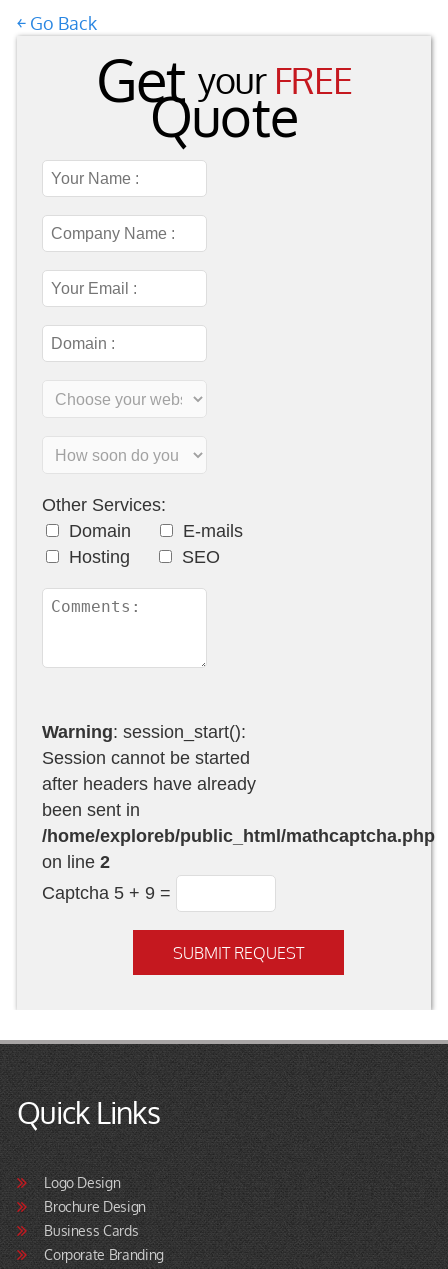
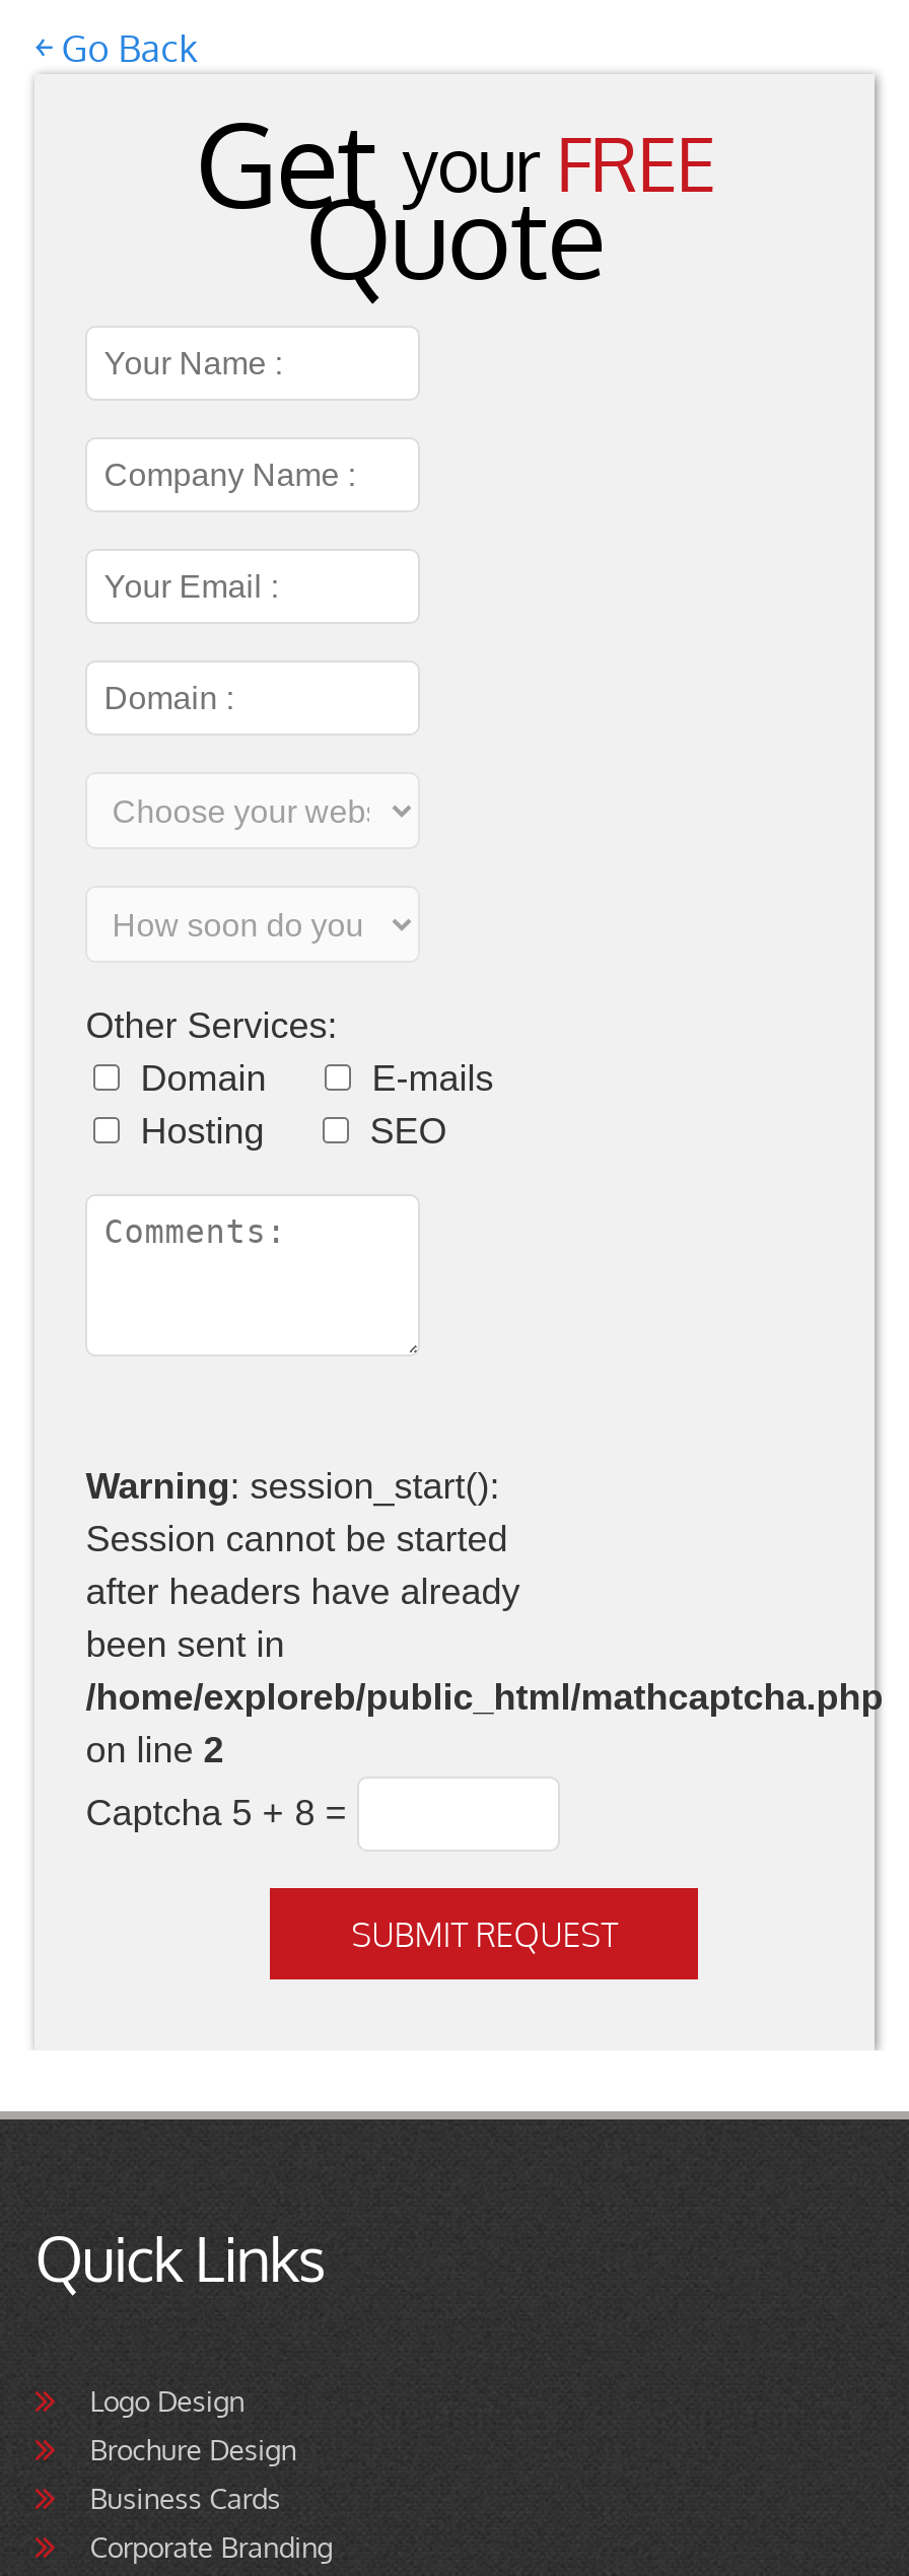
[42,883,176,903] Captcha 5 + 9 = -> [86,1793,358,1834] Captcha 5 + 8 =

